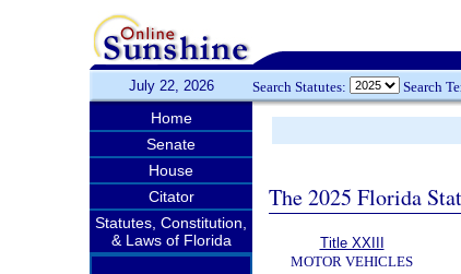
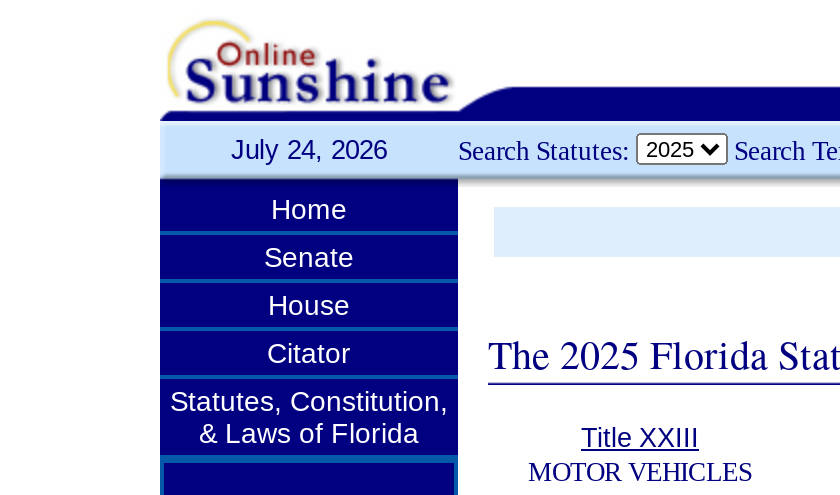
[128,78,214,94] July 22, 2026 -> [231,135,387,165] July 24, 2026

